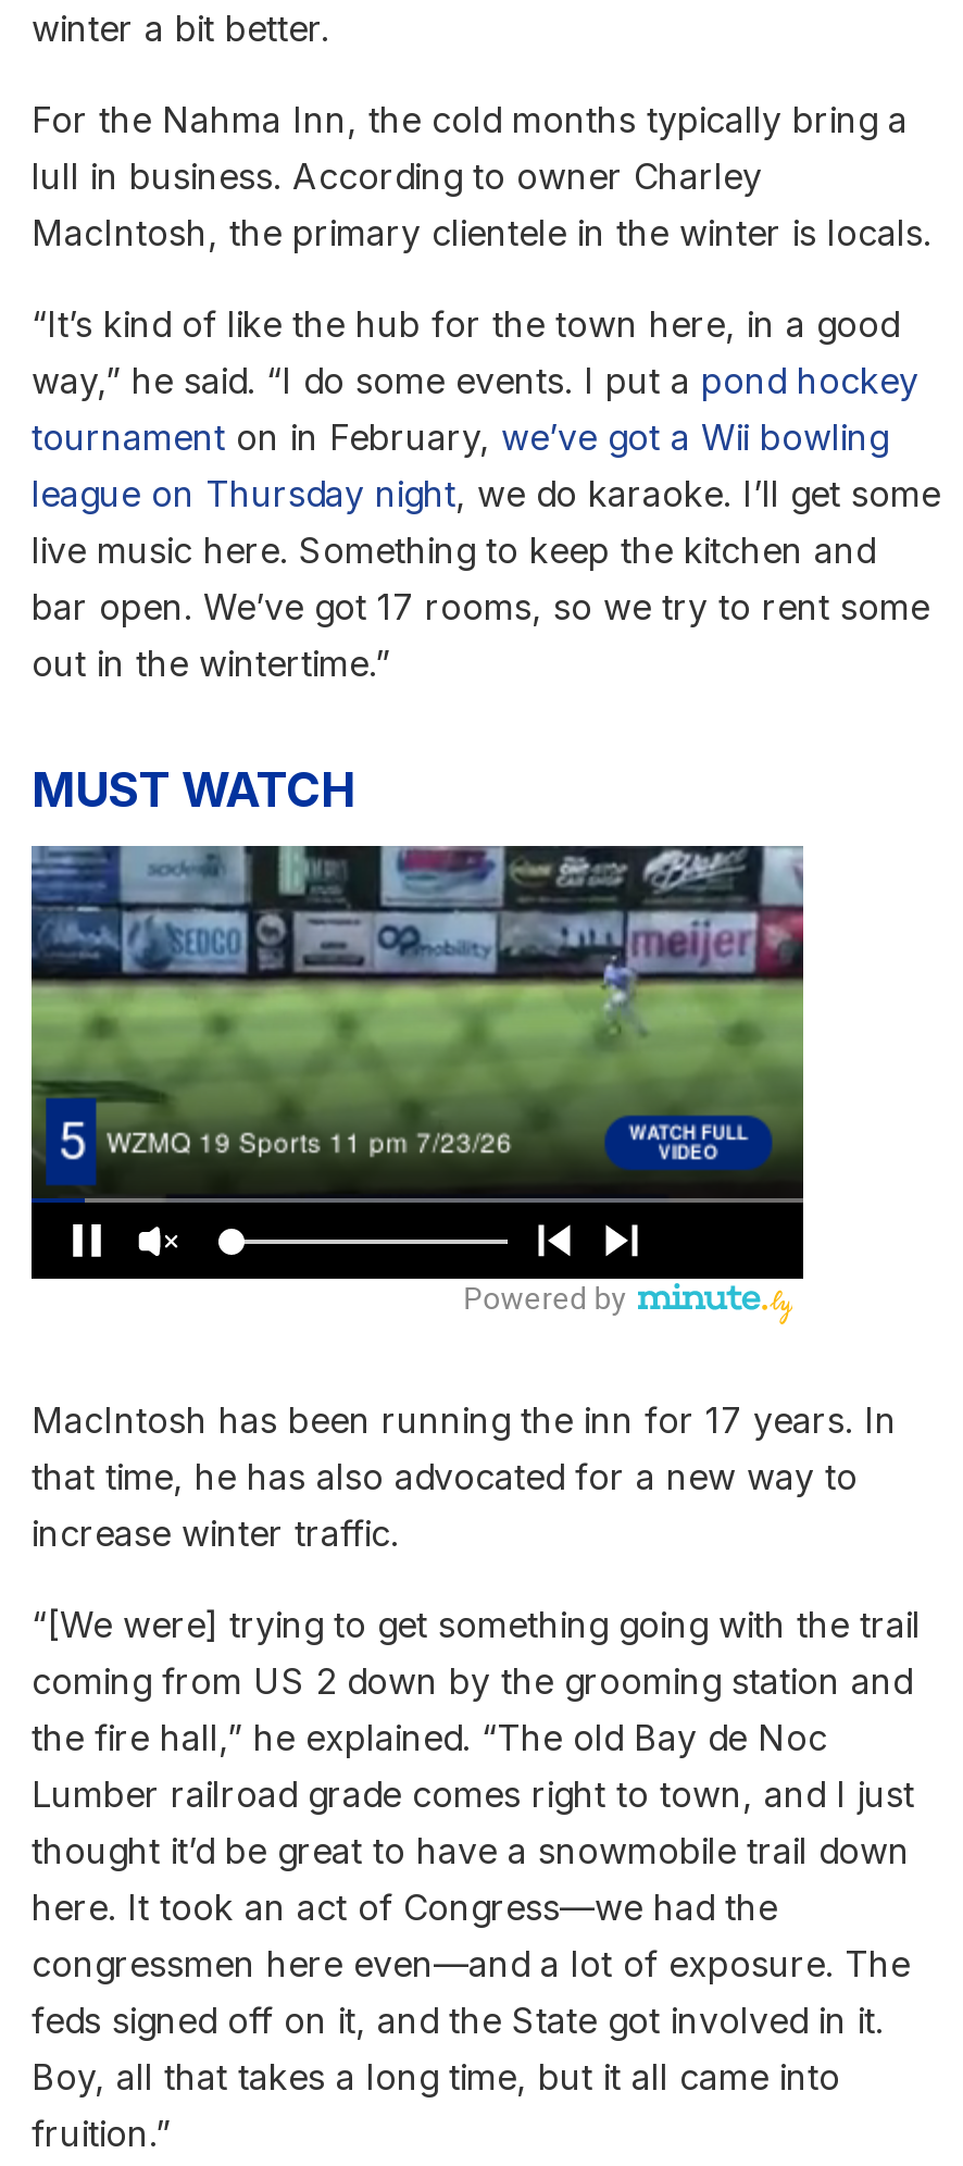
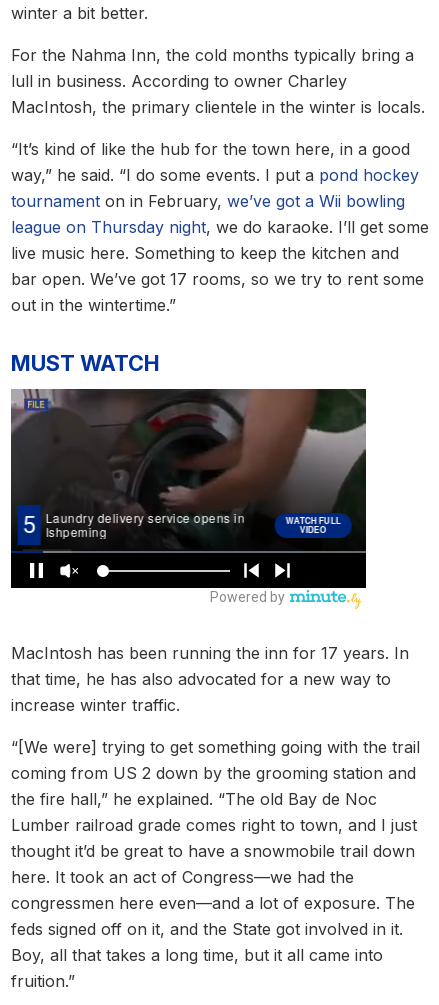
[29,844,805,1205] [image] -> [10,388,367,554] [image]

